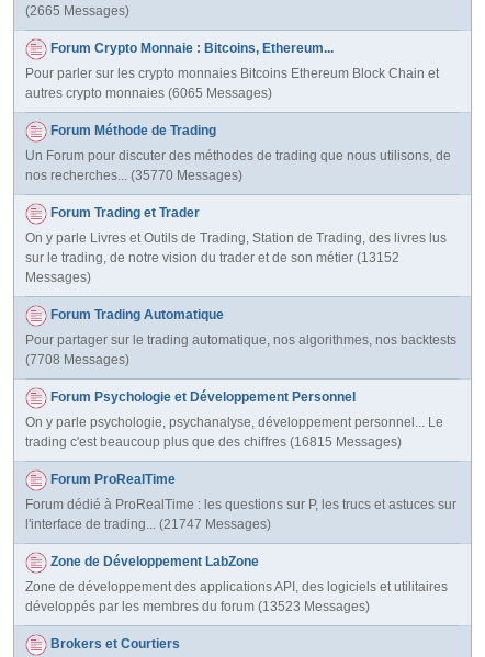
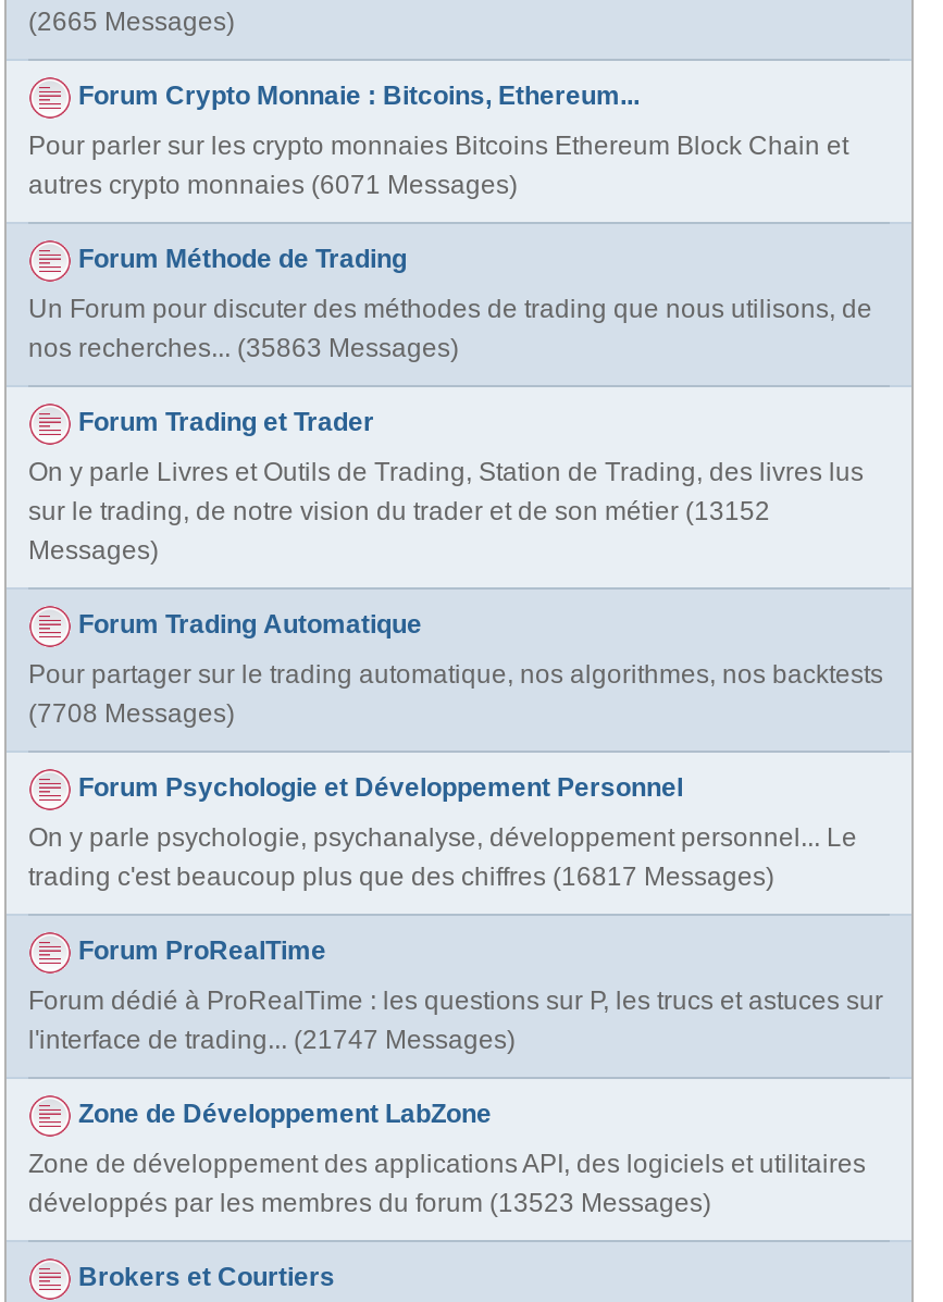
[25,86,272,101] autres crypto monnaies (6065 Messages) -> [28,170,518,200] autres crypto monnaies (6071 Messages)
[25,168,243,183] nos recherches... (35770 Messages) -> [28,333,459,363] nos recherches... (35863 Messages)
[25,434,402,450] trading c'est beaucoup plus que des chiffres (16815 Messages) -> [28,861,774,892] trading c'est beaucoup plus que des chiffres (16817 Messages)

